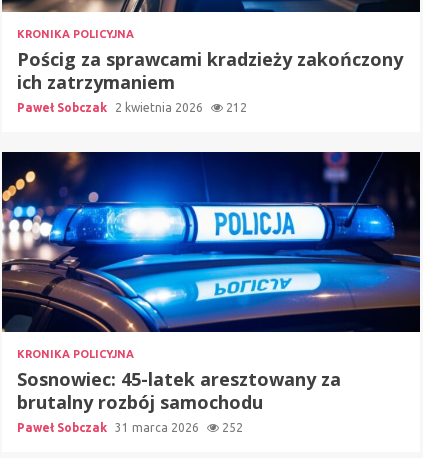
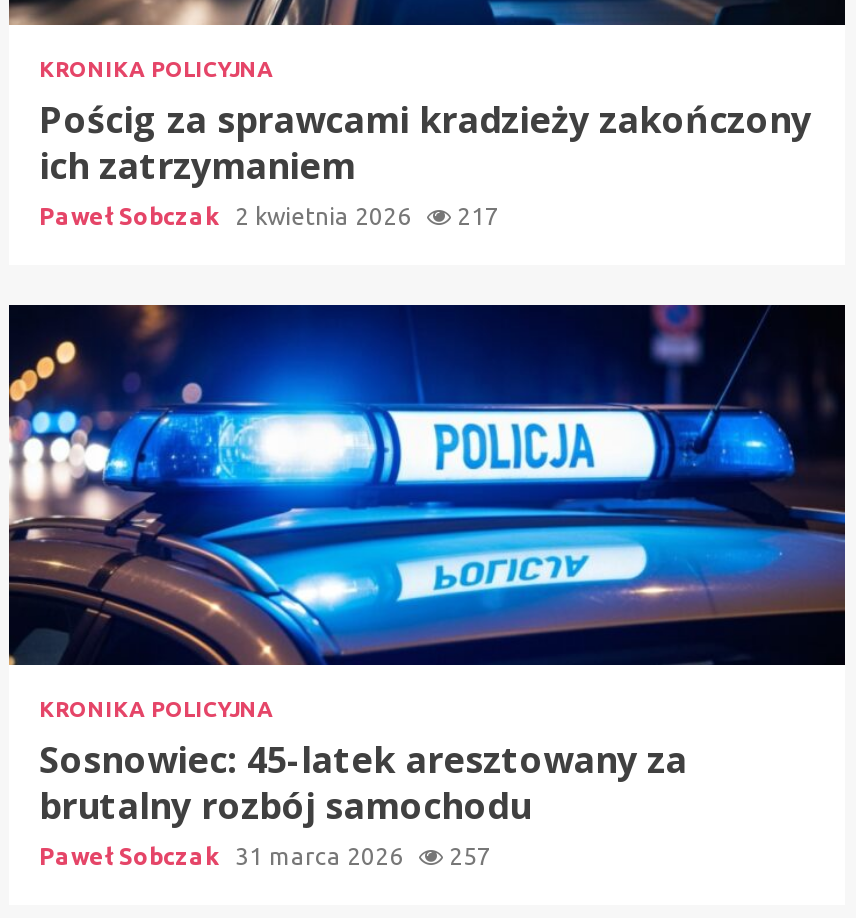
[17,101,247,114] Paweł Sobczak 2 kwietnia 2026 212 -> [39,203,499,229] Paweł Sobczak 2 kwietnia 2026 217
[17,421,243,434] Paweł Sobczak 31 marca 2026 252 -> [39,843,491,869] Paweł Sobczak 31 marca 2026 257

